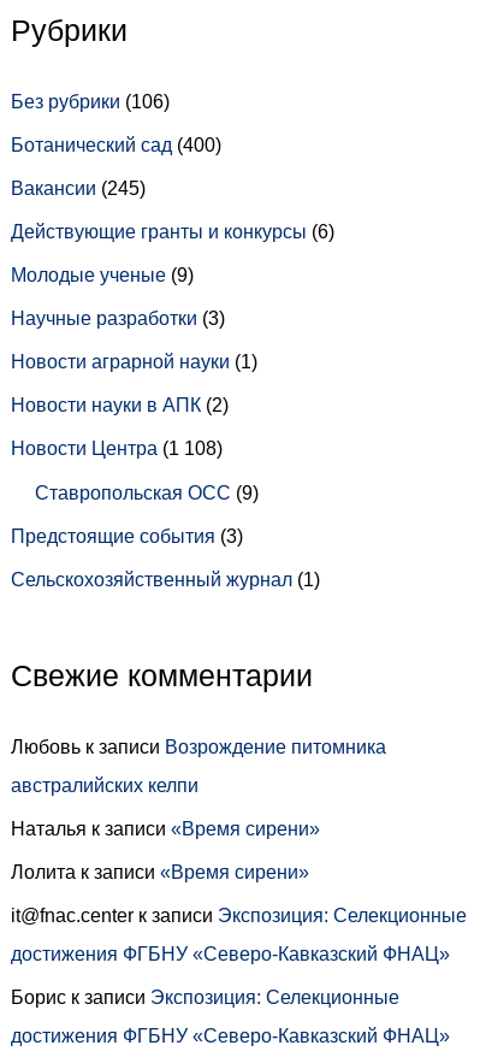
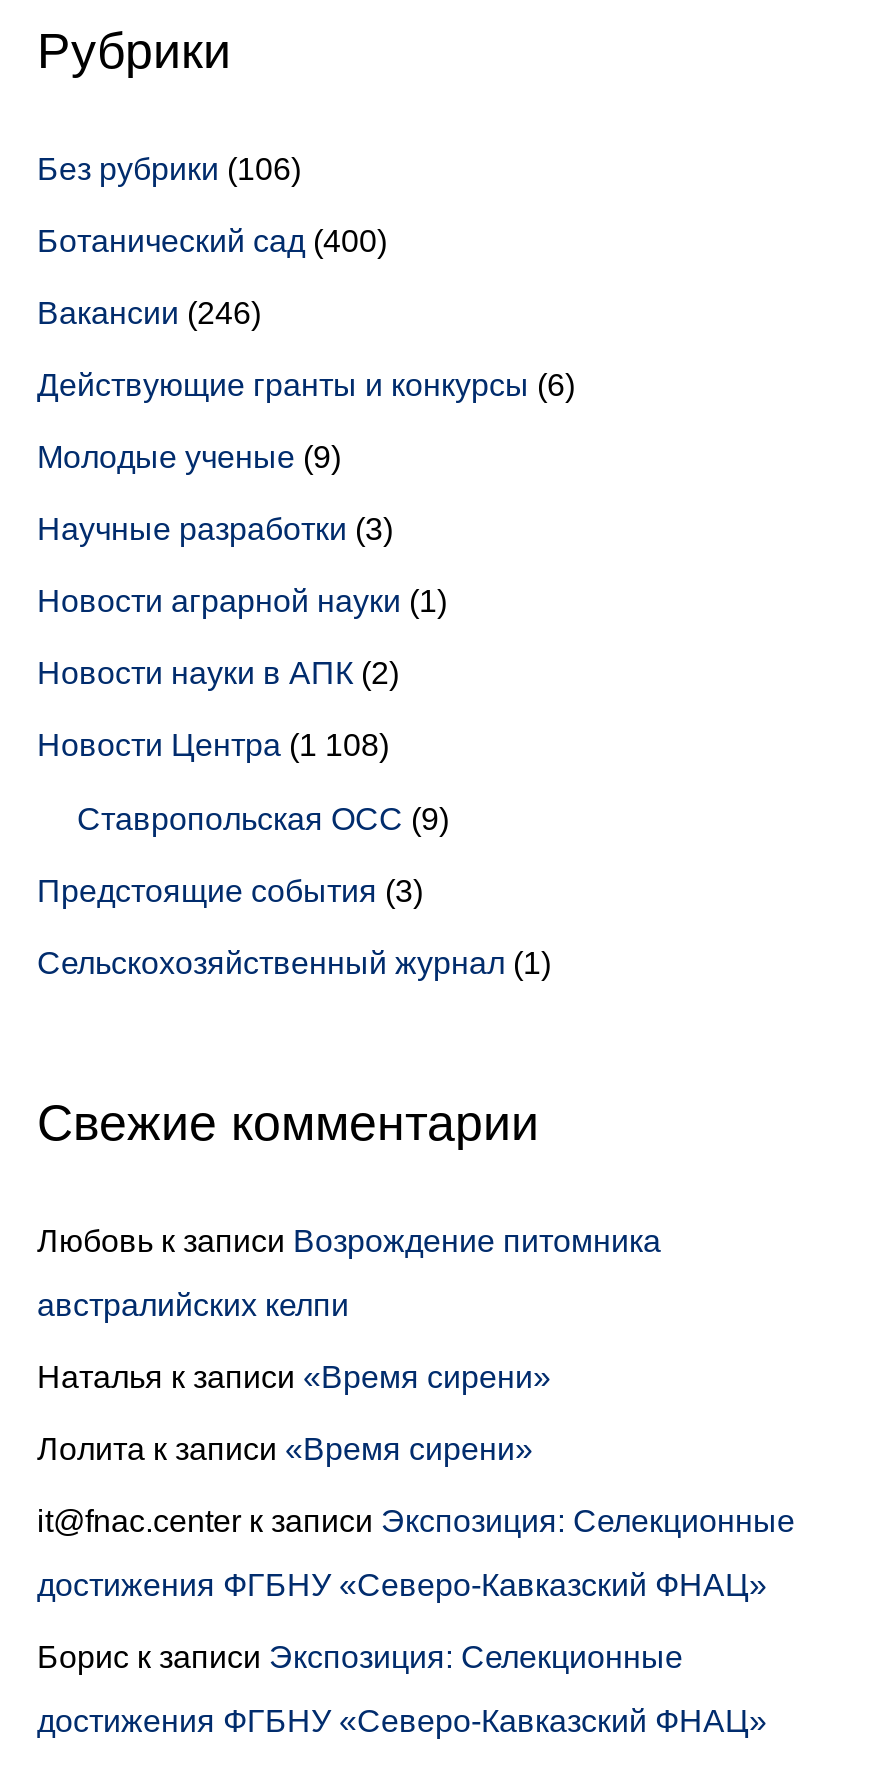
[11,178,146,199] Вакансии (245) -> [37,296,261,330] Вакансии (246)

